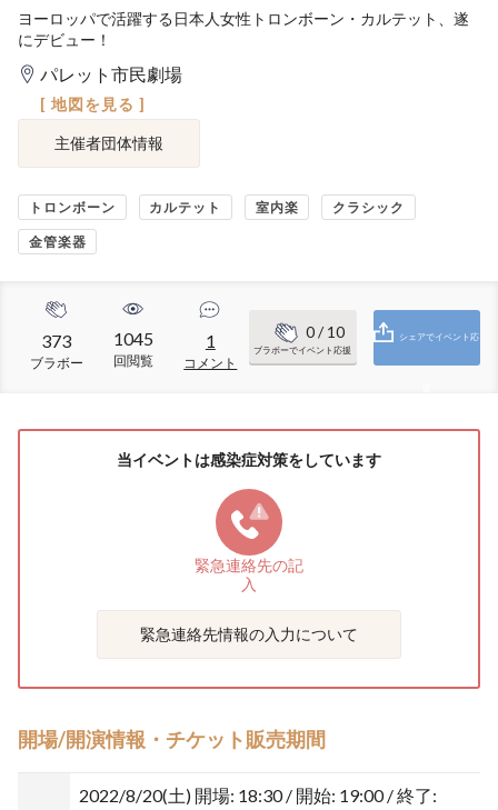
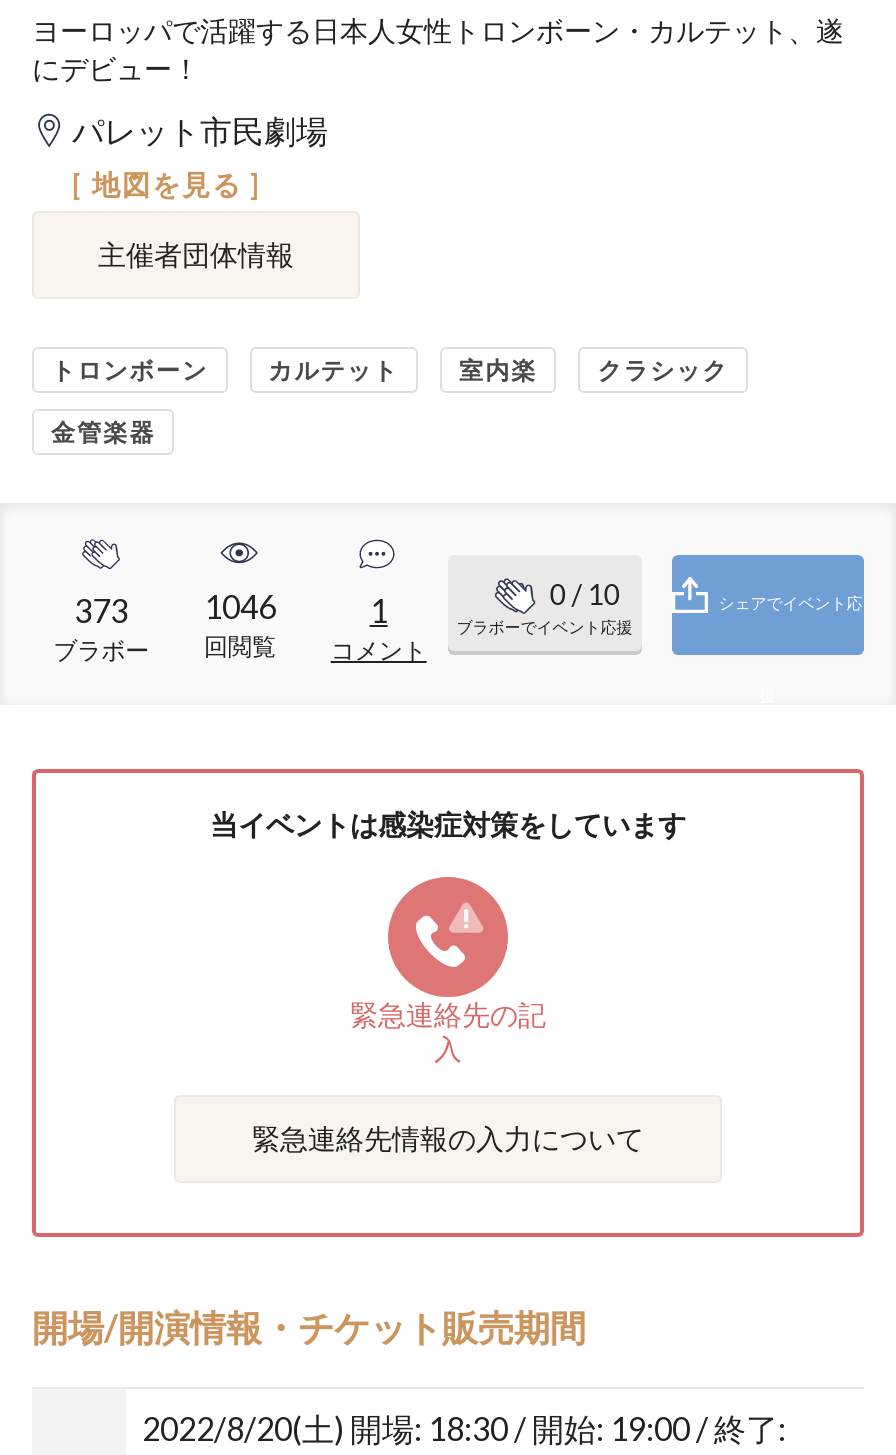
[41,328,153,351] 373 1045 -> [74,587,276,628] 373 1046

